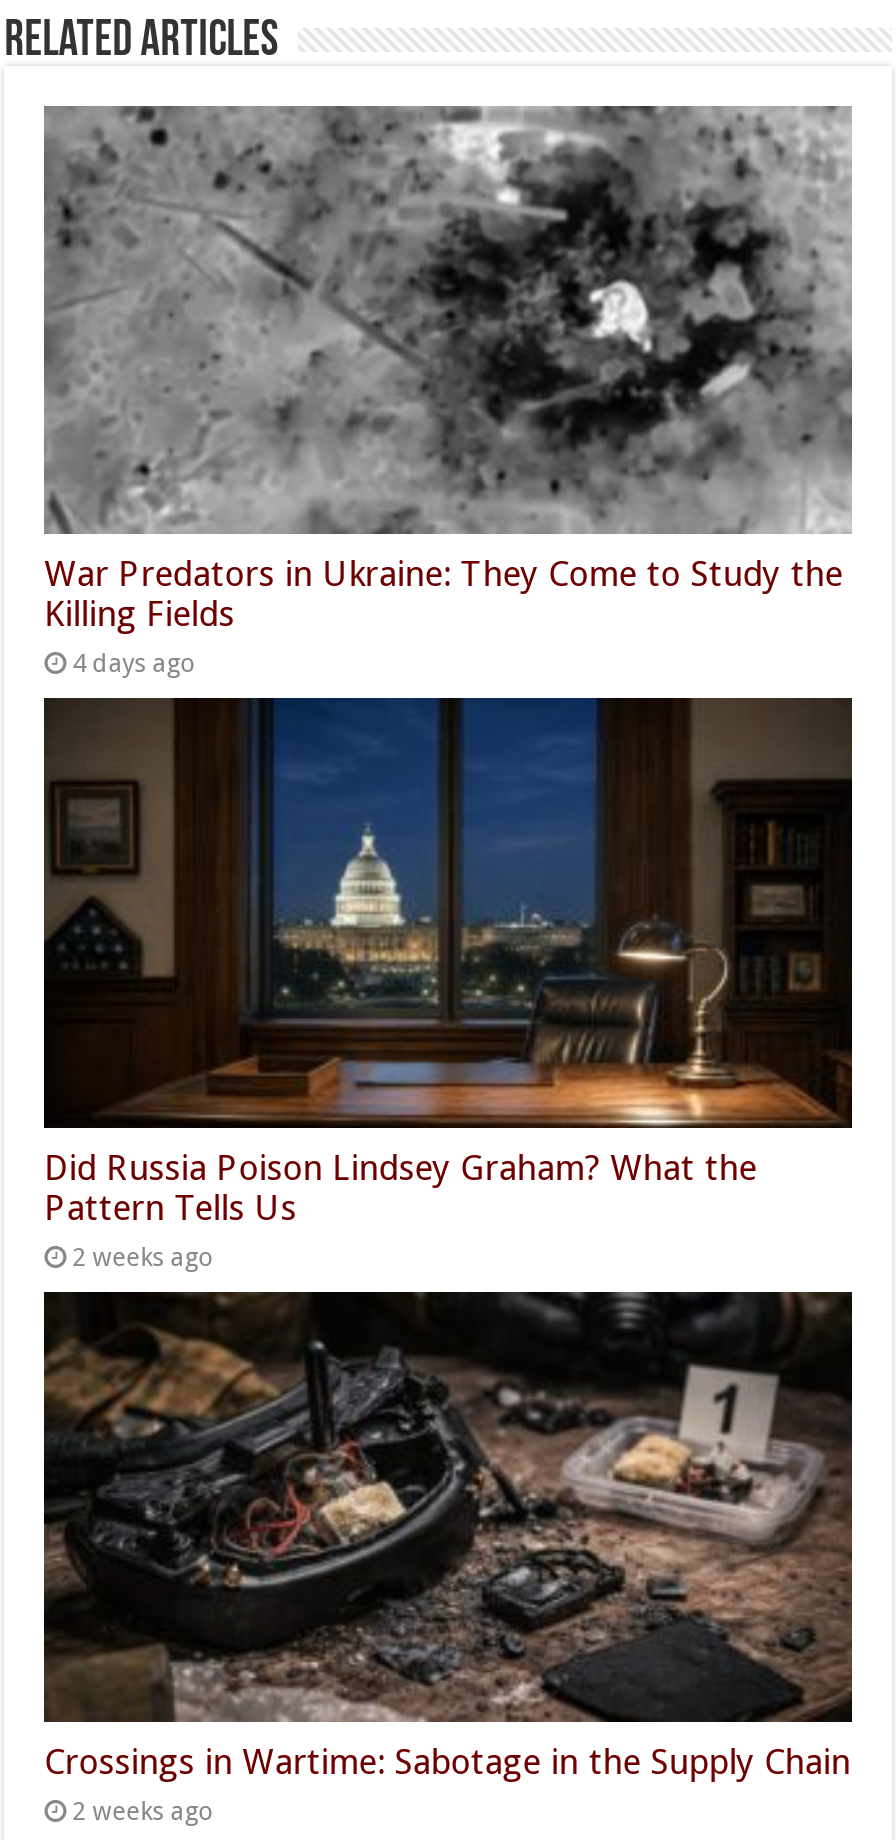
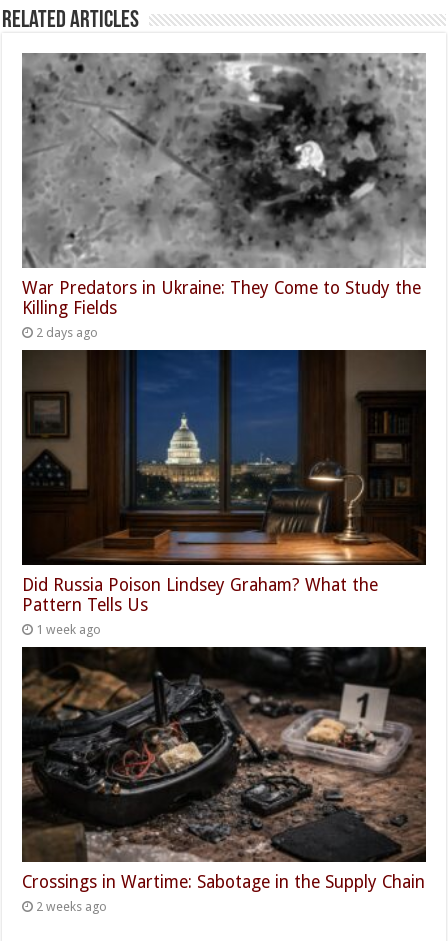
[72,648,196,678] 4 days ago -> [36,325,98,340] 2 days ago
[72,1242,214,1272] 2 weeks ago -> [36,622,101,637] 1 week ago

